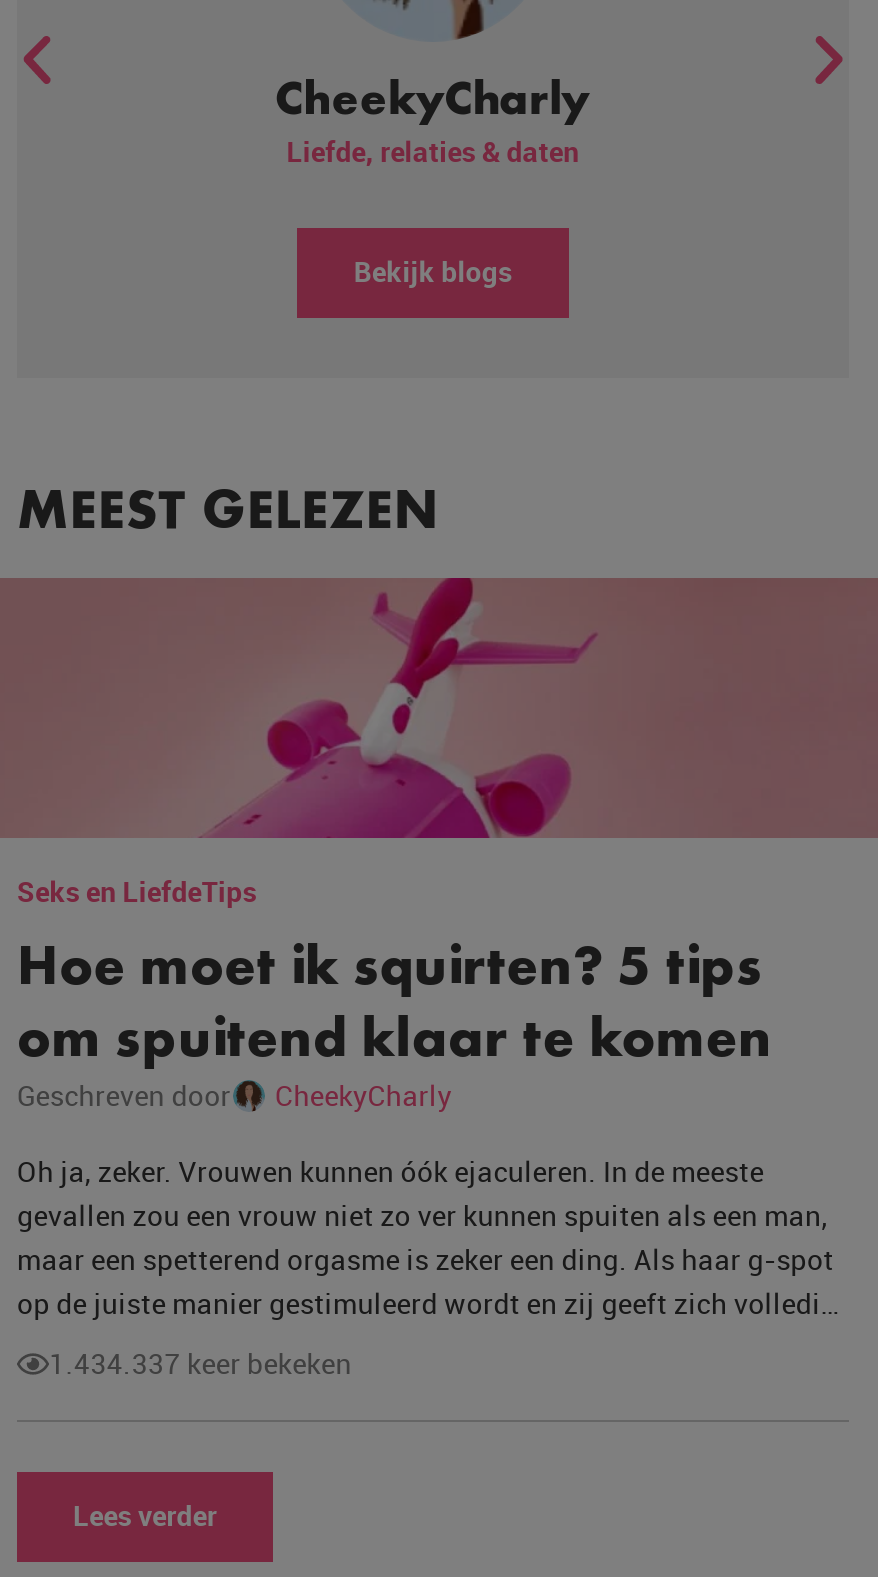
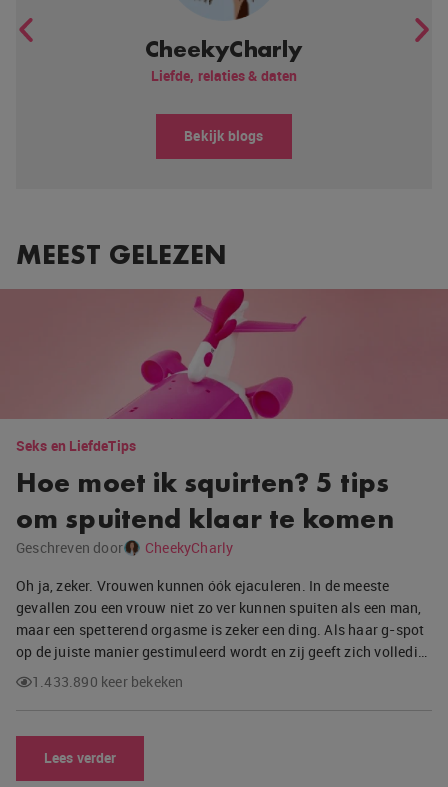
[49,1345,352,1383] 1.434.337 keer bekeken -> [32,672,183,691] 1.433.890 keer bekeken

